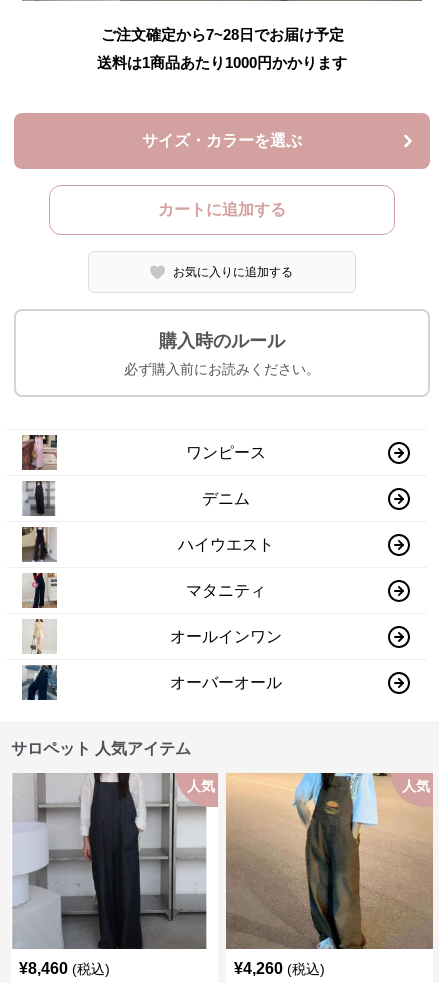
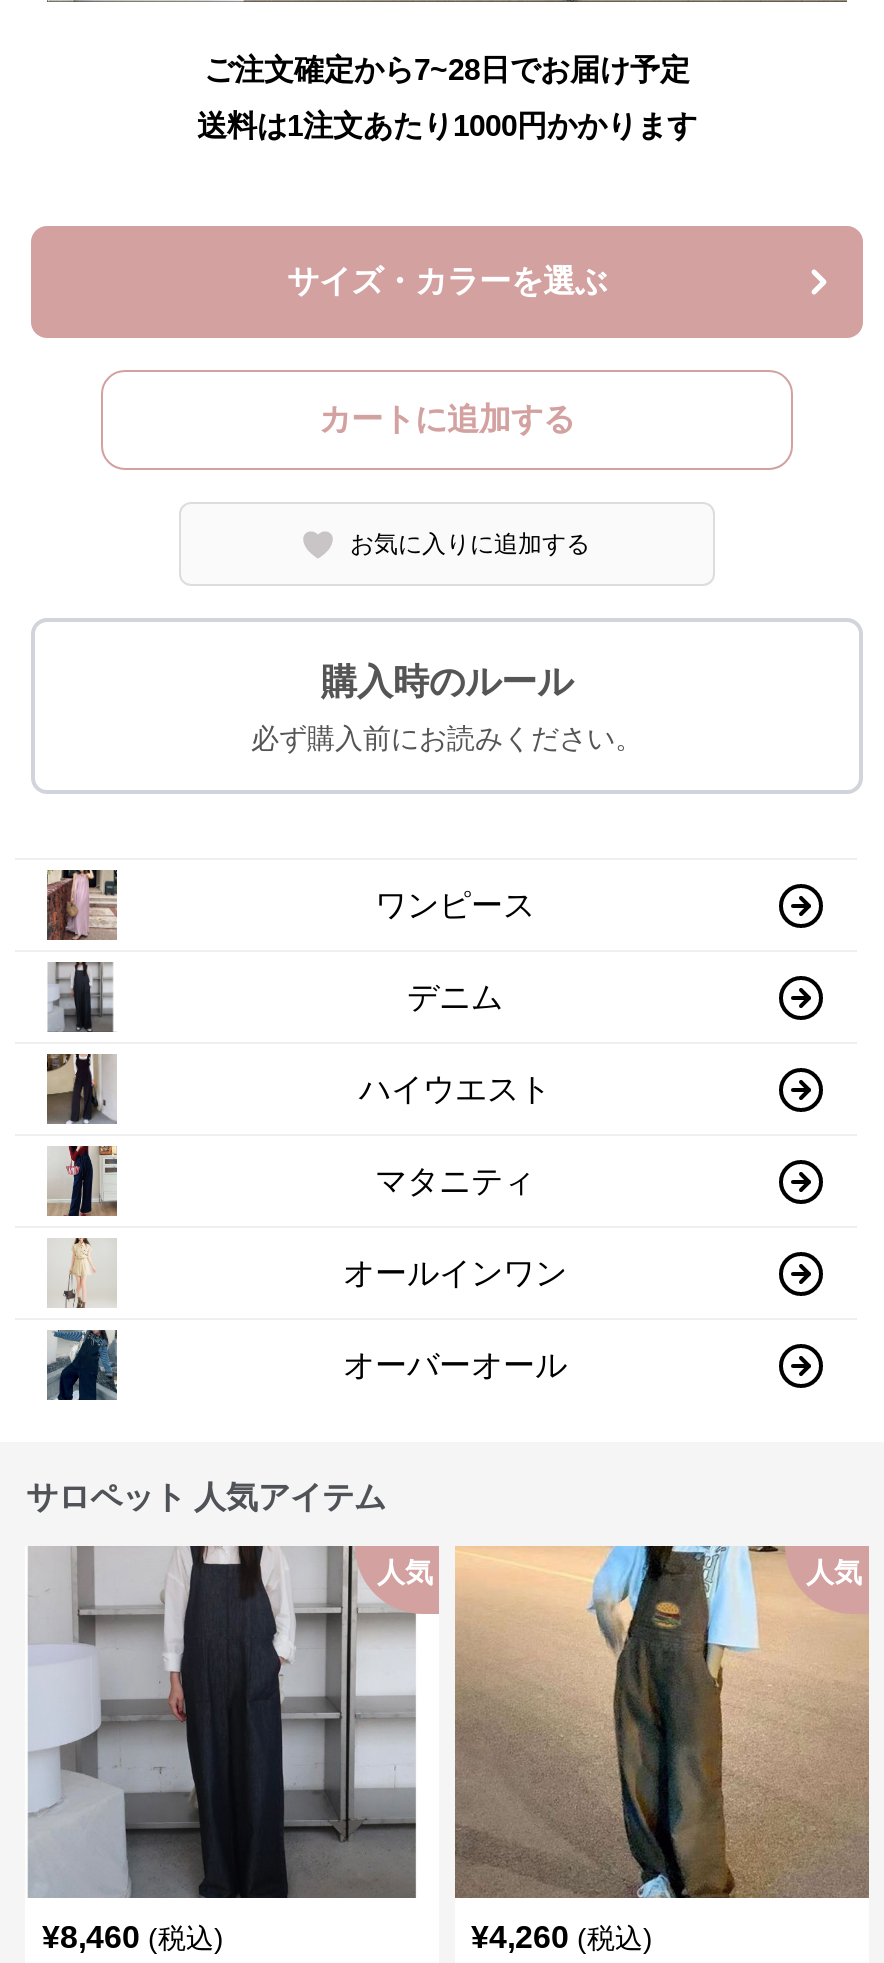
[97,54,347,71] 送料は1商品あたり1000円かかります -> [197,108,697,142] 送料は1注文あたり1000円かかります

